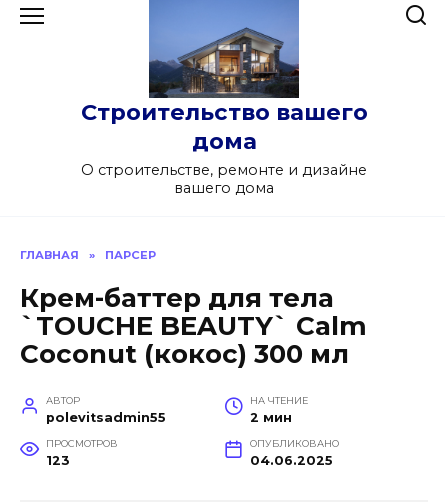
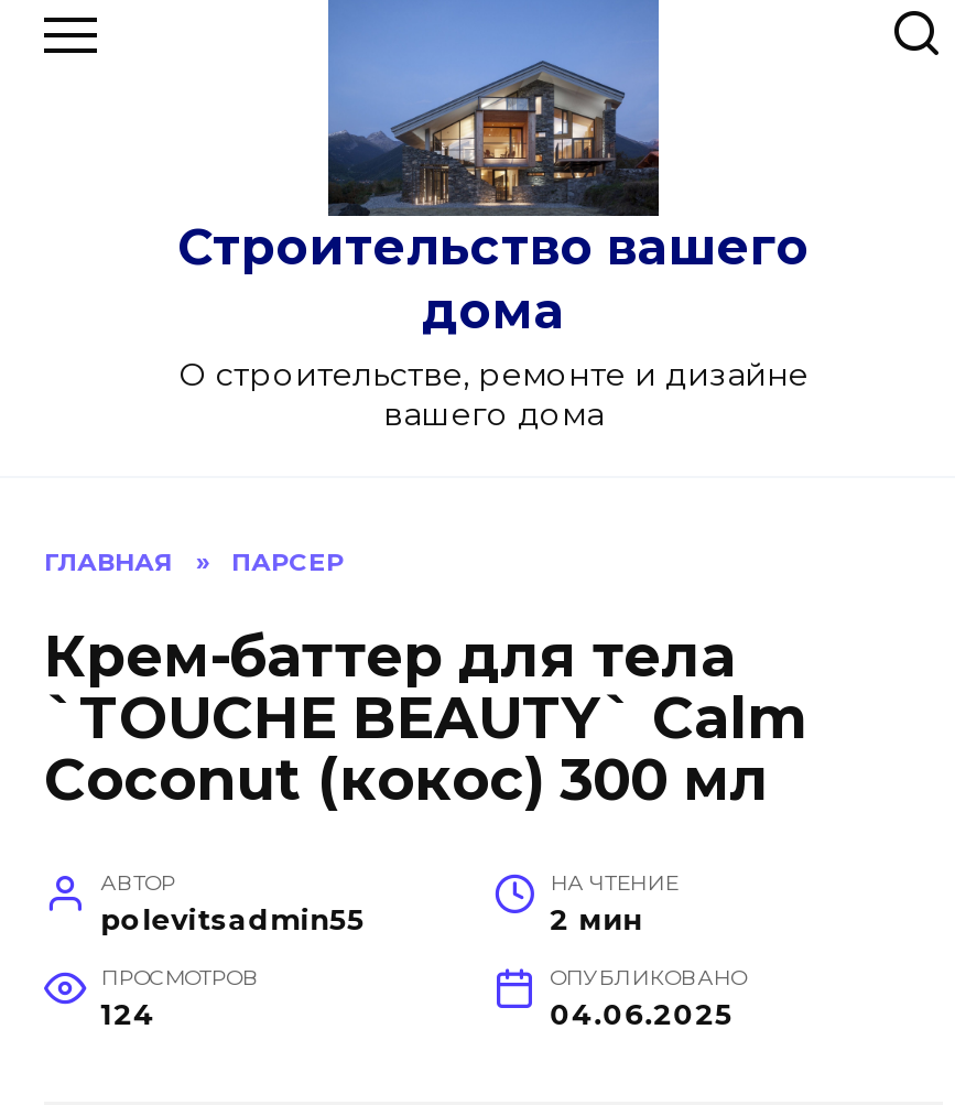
[46,453,70,468] 123 -> [100,998,156,1031] 124

